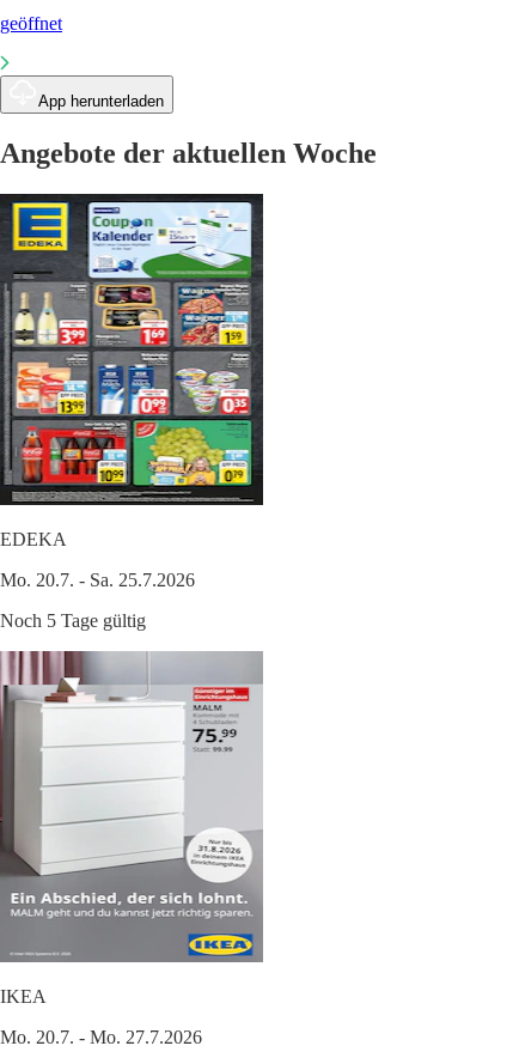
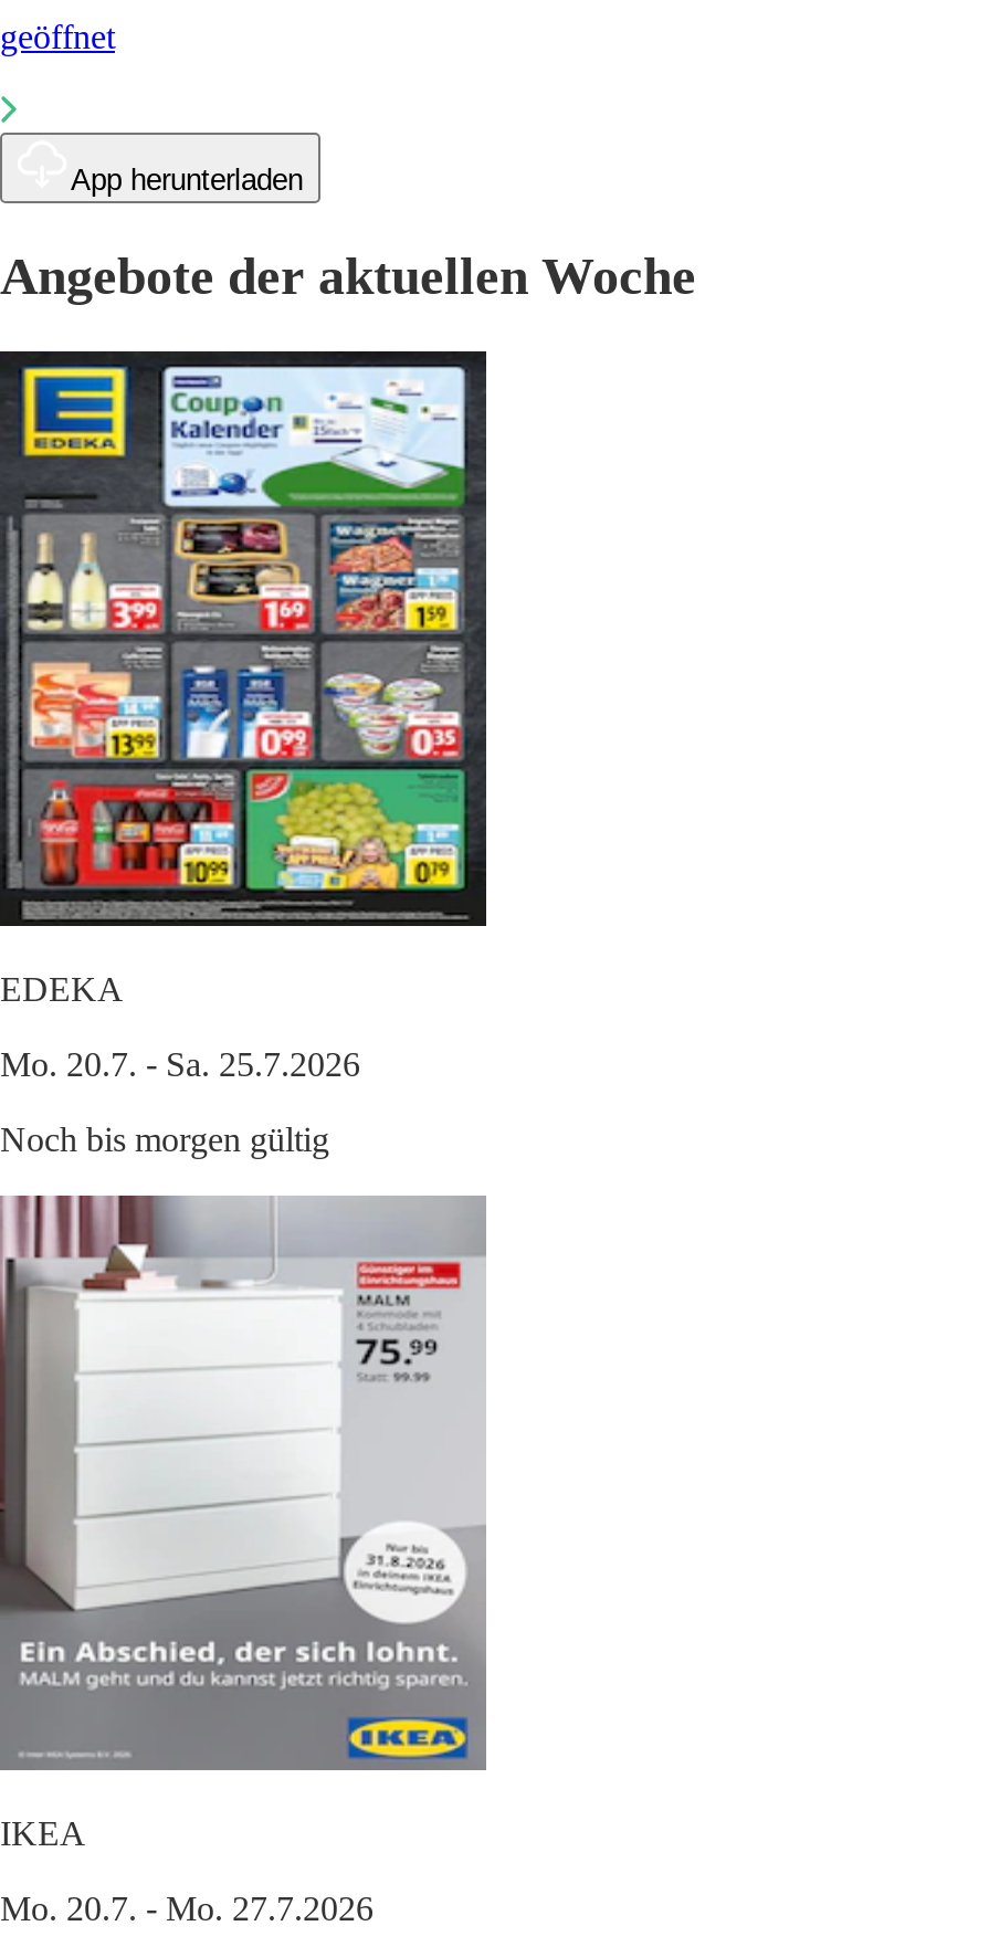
[0,610,146,630] Noch 5 Tage gültig -> [0,1120,329,1158] Noch bis morgen gültig

